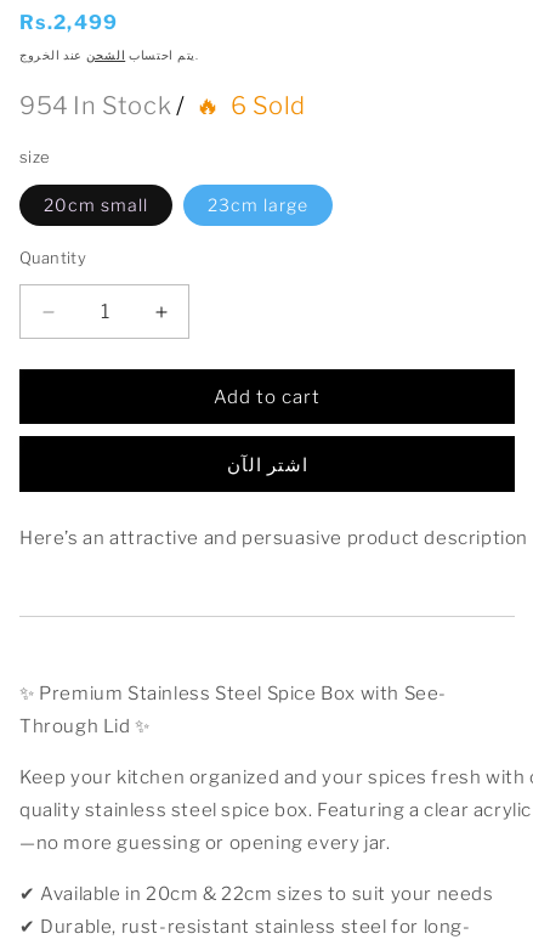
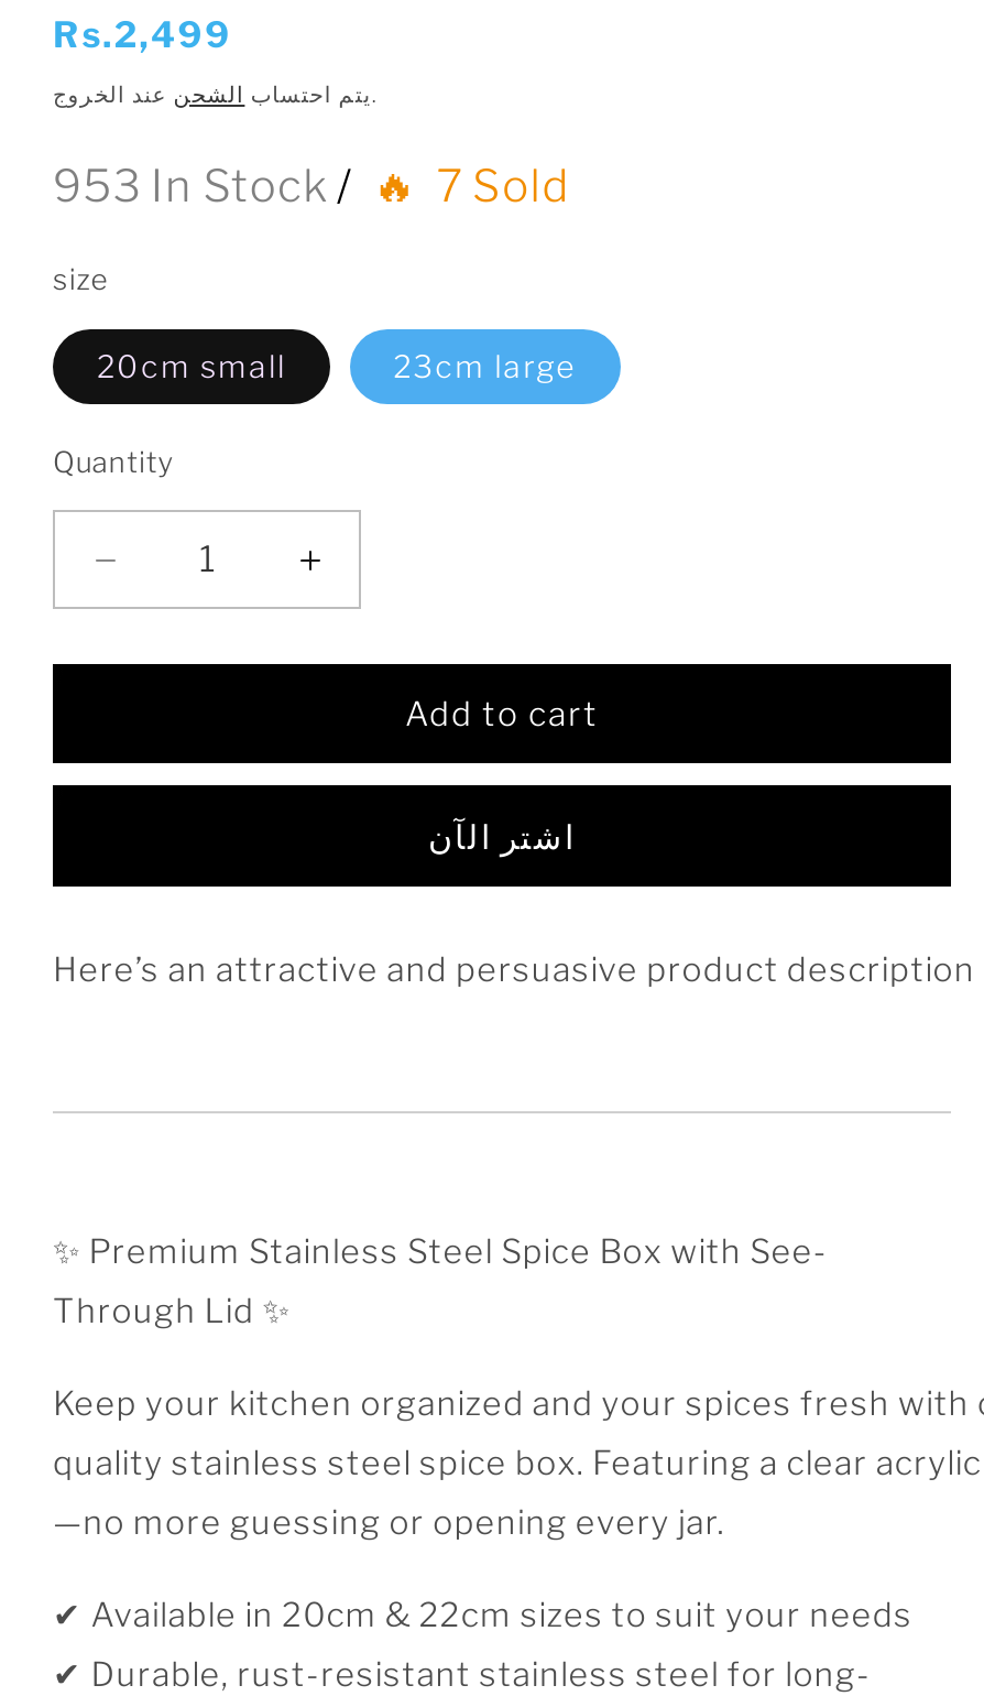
[19,91,185,120] 954 In Stock / -> [53,160,353,213] 953 In Stock /
[231,91,306,120] 6 Sold -> [437,160,570,213] 7 Sold

